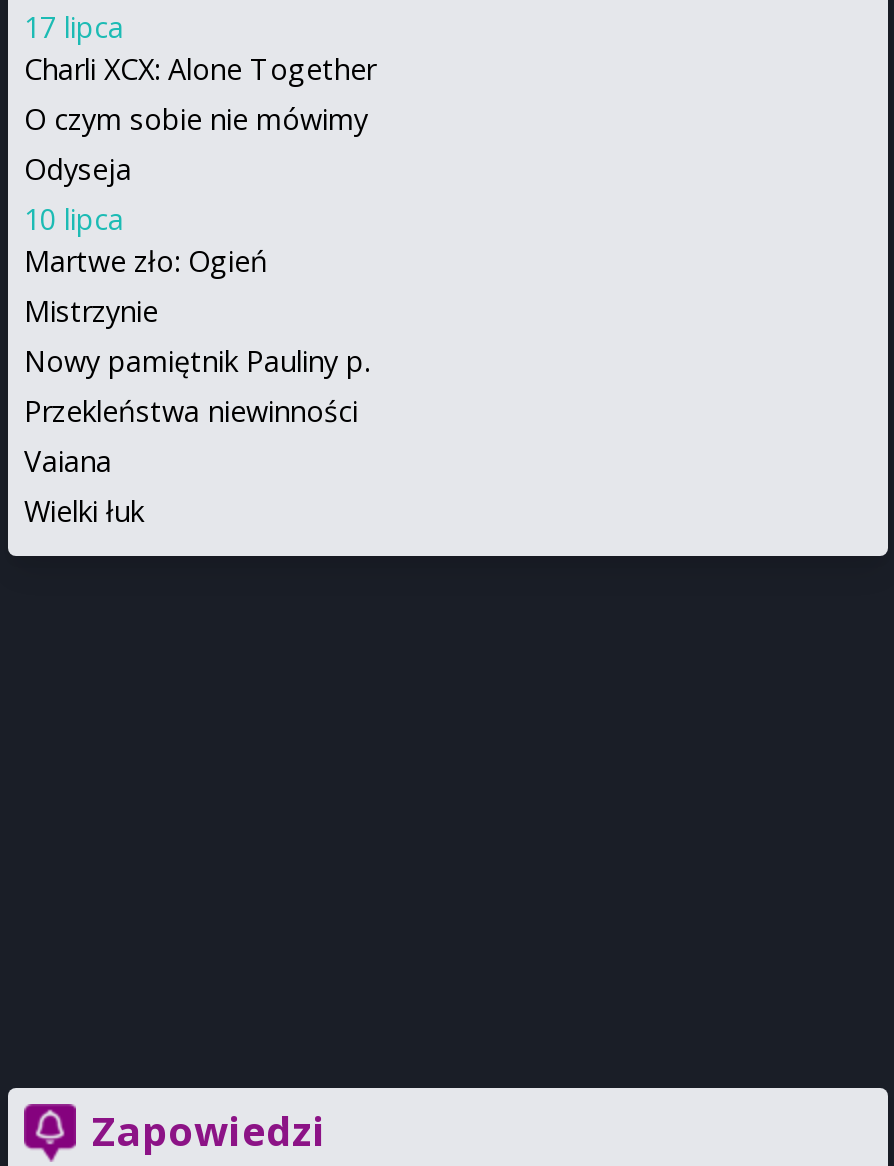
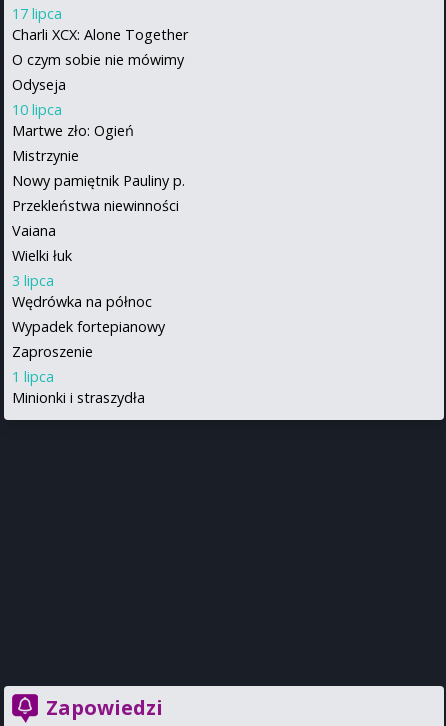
none -> [12,270,165,406] 3 lipca | Wędrówka na północ | Wypadek fortepianowy | Zaproszenie | 1 lipca | Minionki i straszydła

